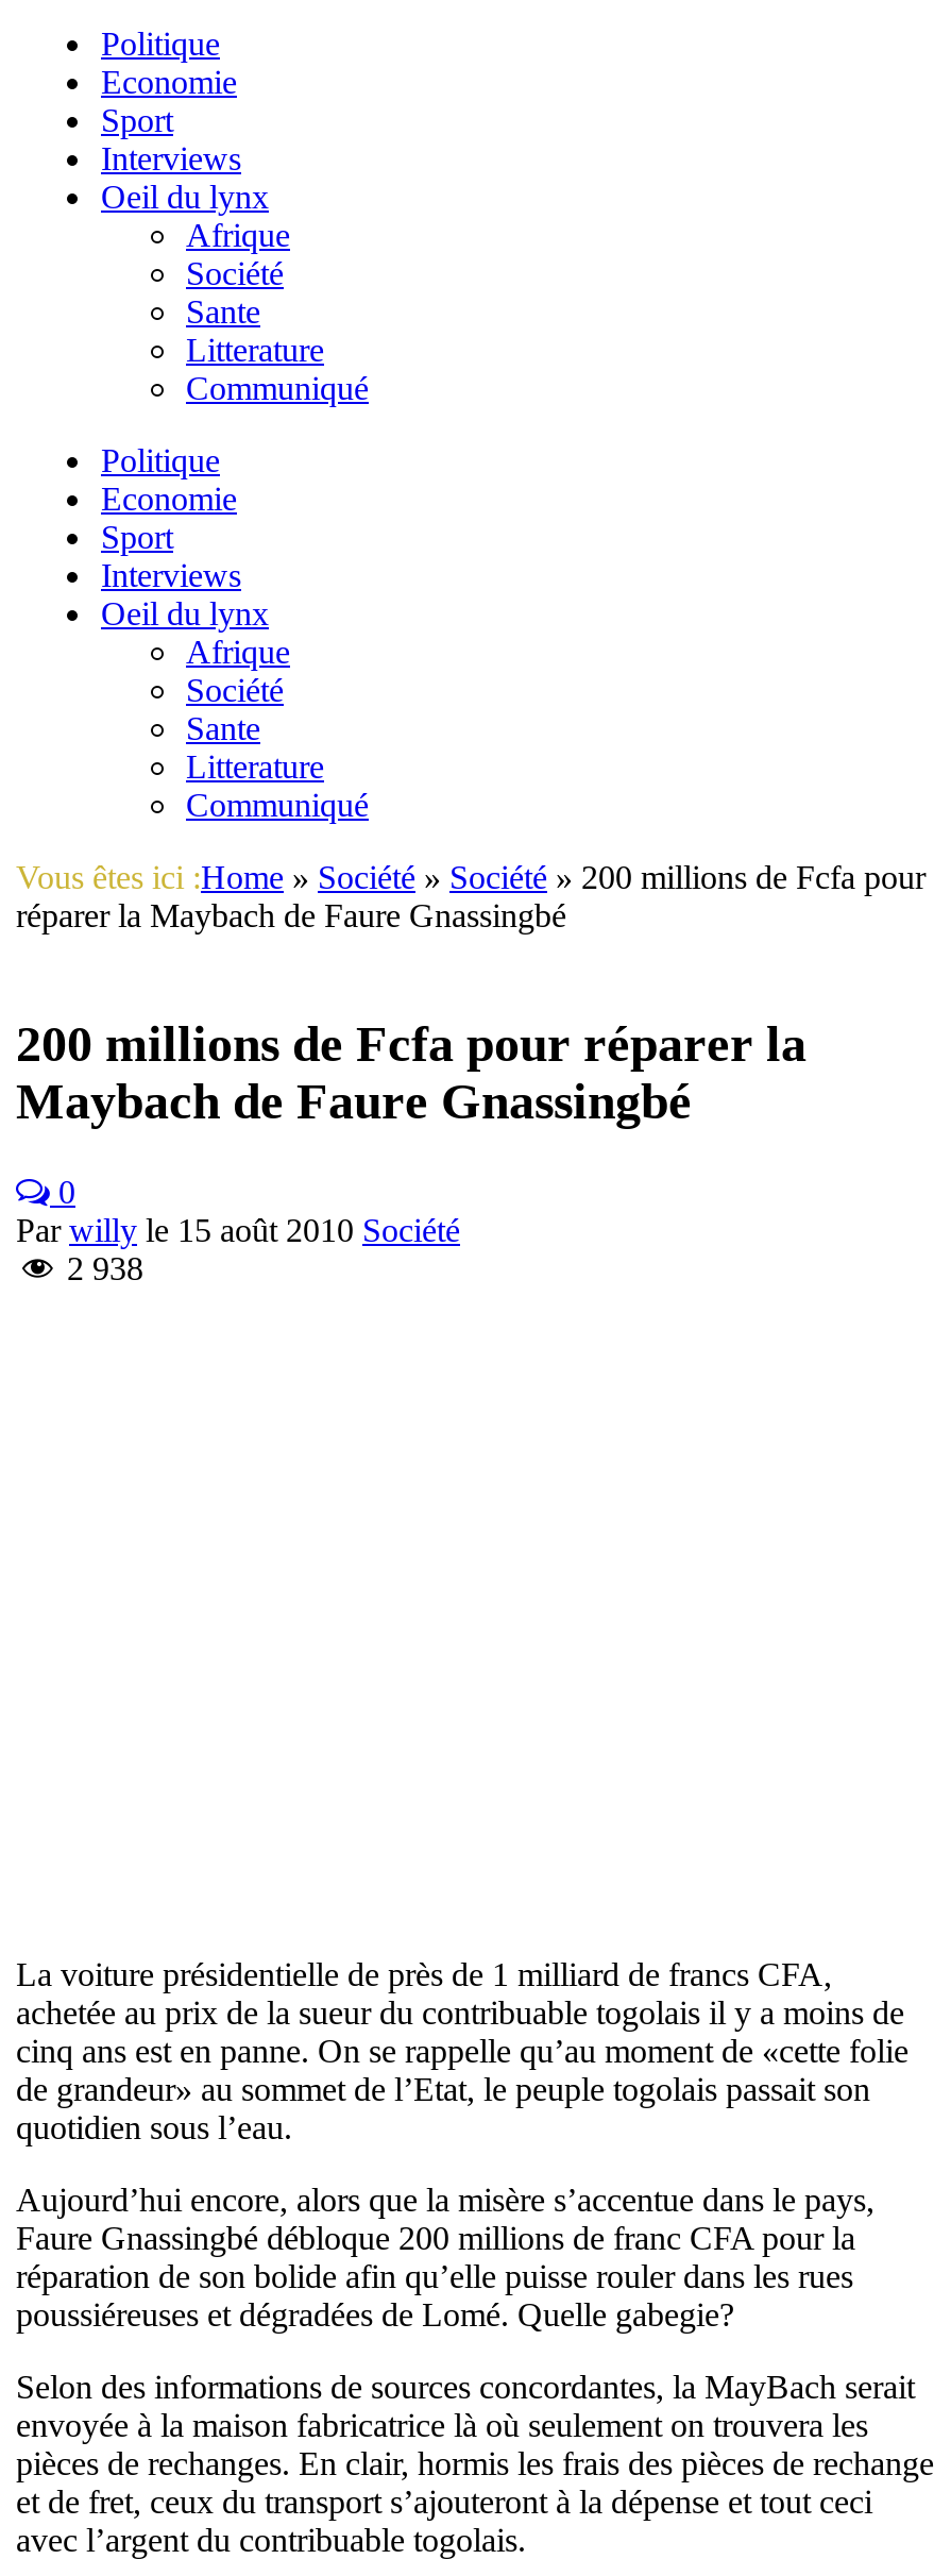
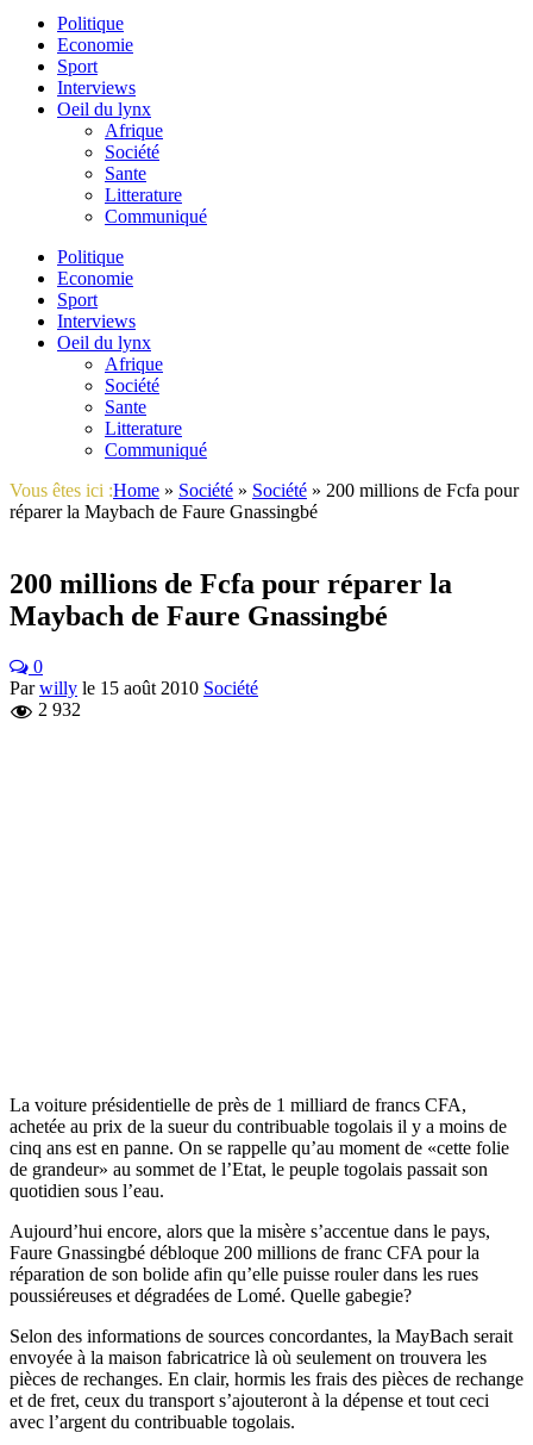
[67,1250,143,1286] 2 938 -> [38,699,81,719] 2 932

